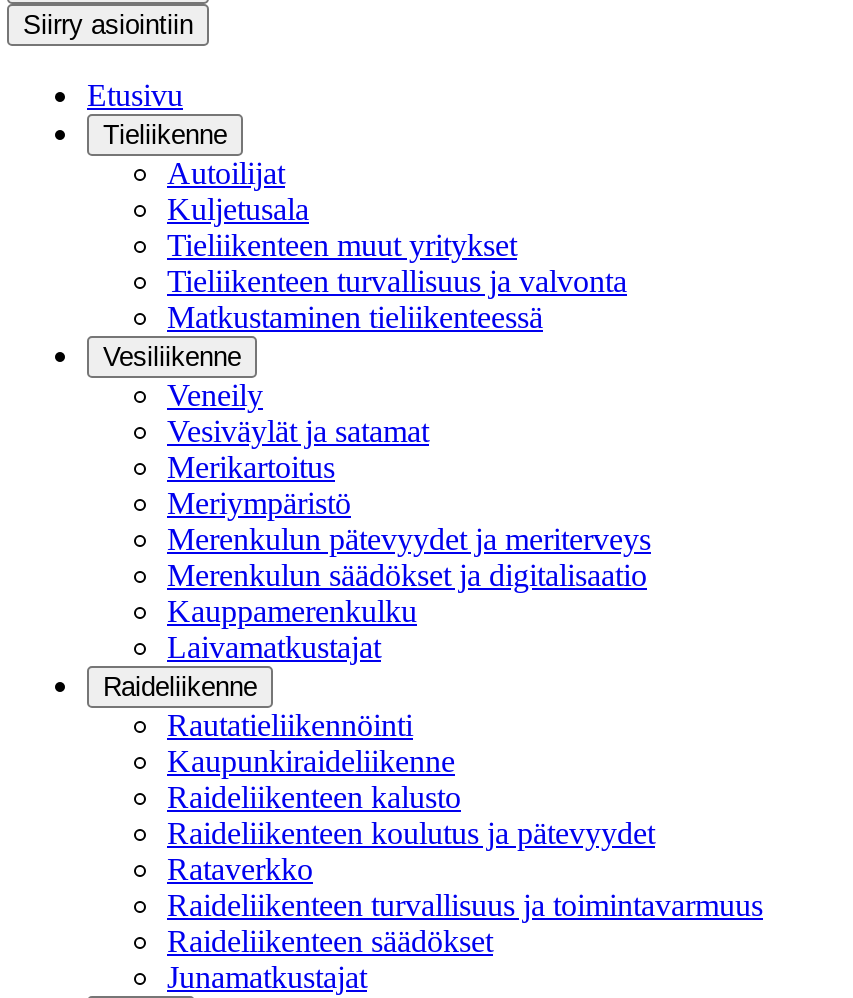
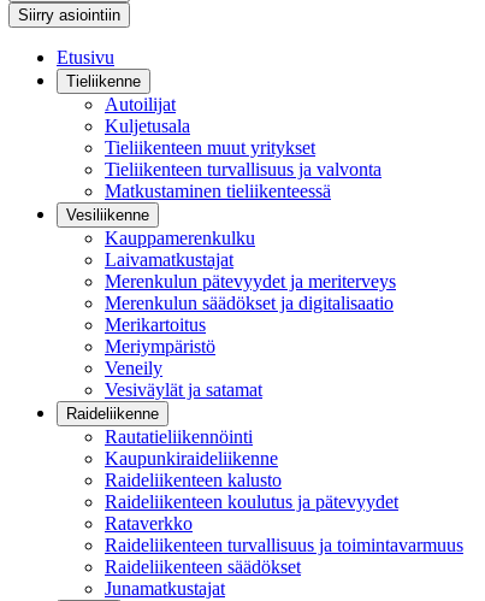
moved [167,378,651,592] -> [105,271,396,400]: Merenkulun pätevyydet ja meriterveys | Merenkulun säädökset ja digitalisaatio | Merikartoitus | Meriympäristö | Veneily | Vesiväylät ja satamat
moved [167,594,417,664] -> [105,228,255,270]: Kauppamerenkulku | Laivamatkustajat

